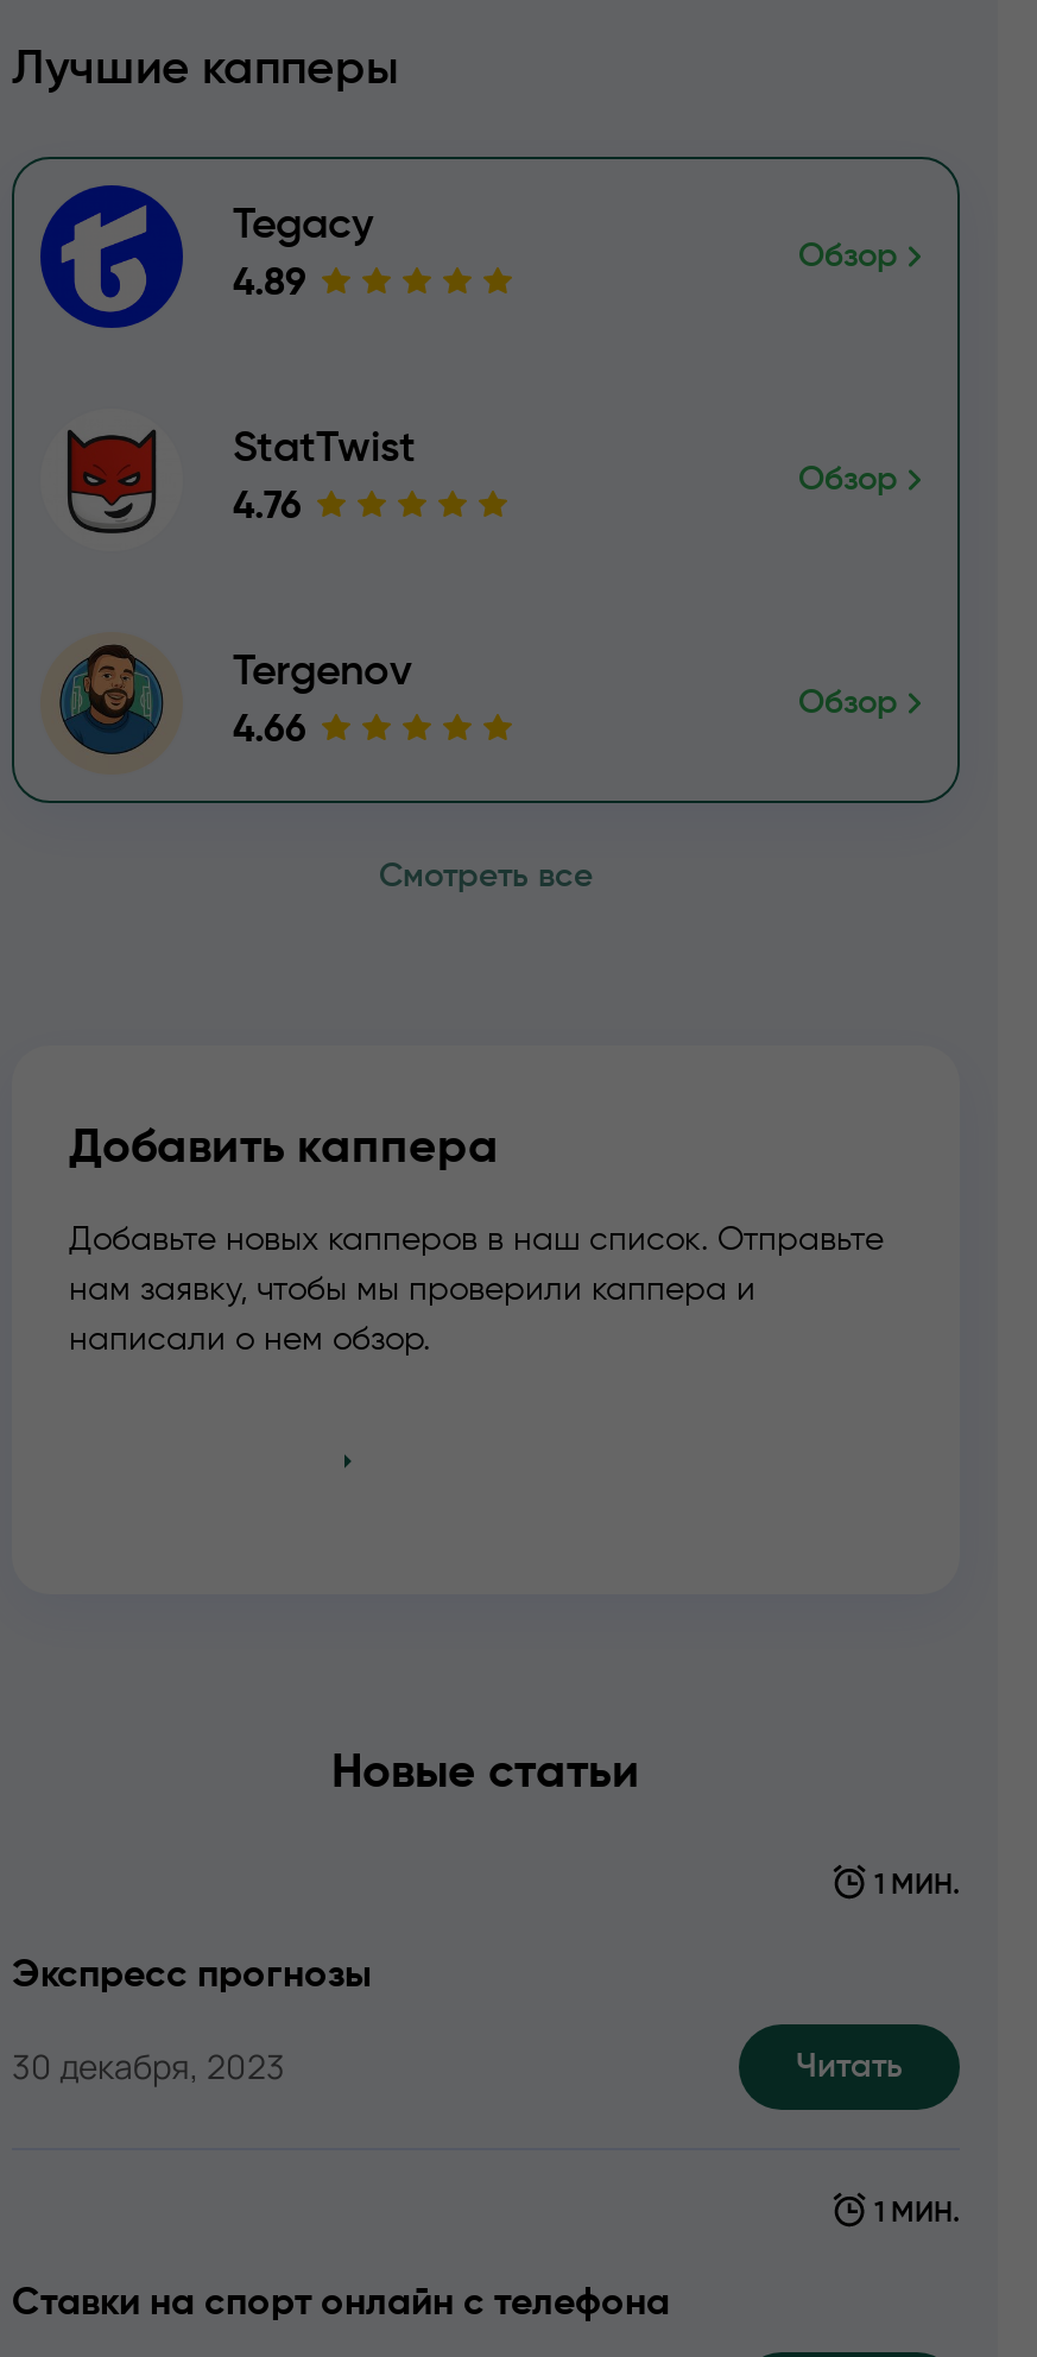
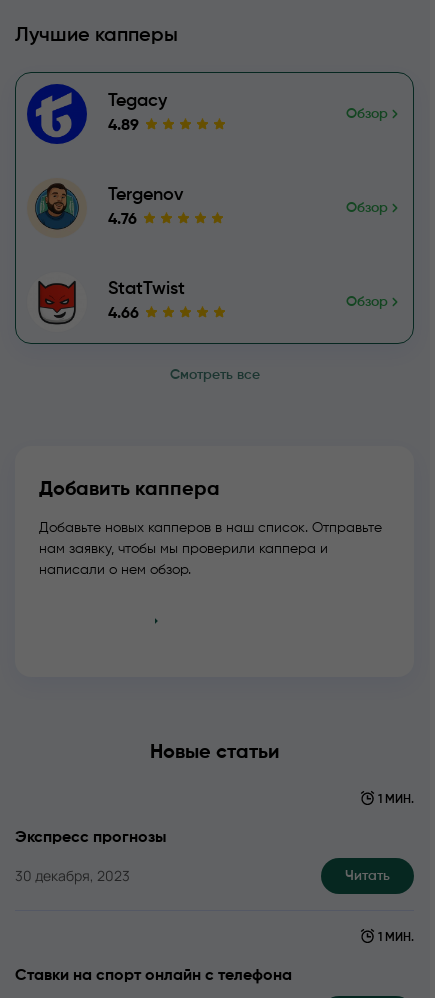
moved [43,411,416,549] -> [28,273,185,331]: [image] | StatTwist
moved [40,632,411,775] -> [27,178,183,238]: [image] | Tergenov

